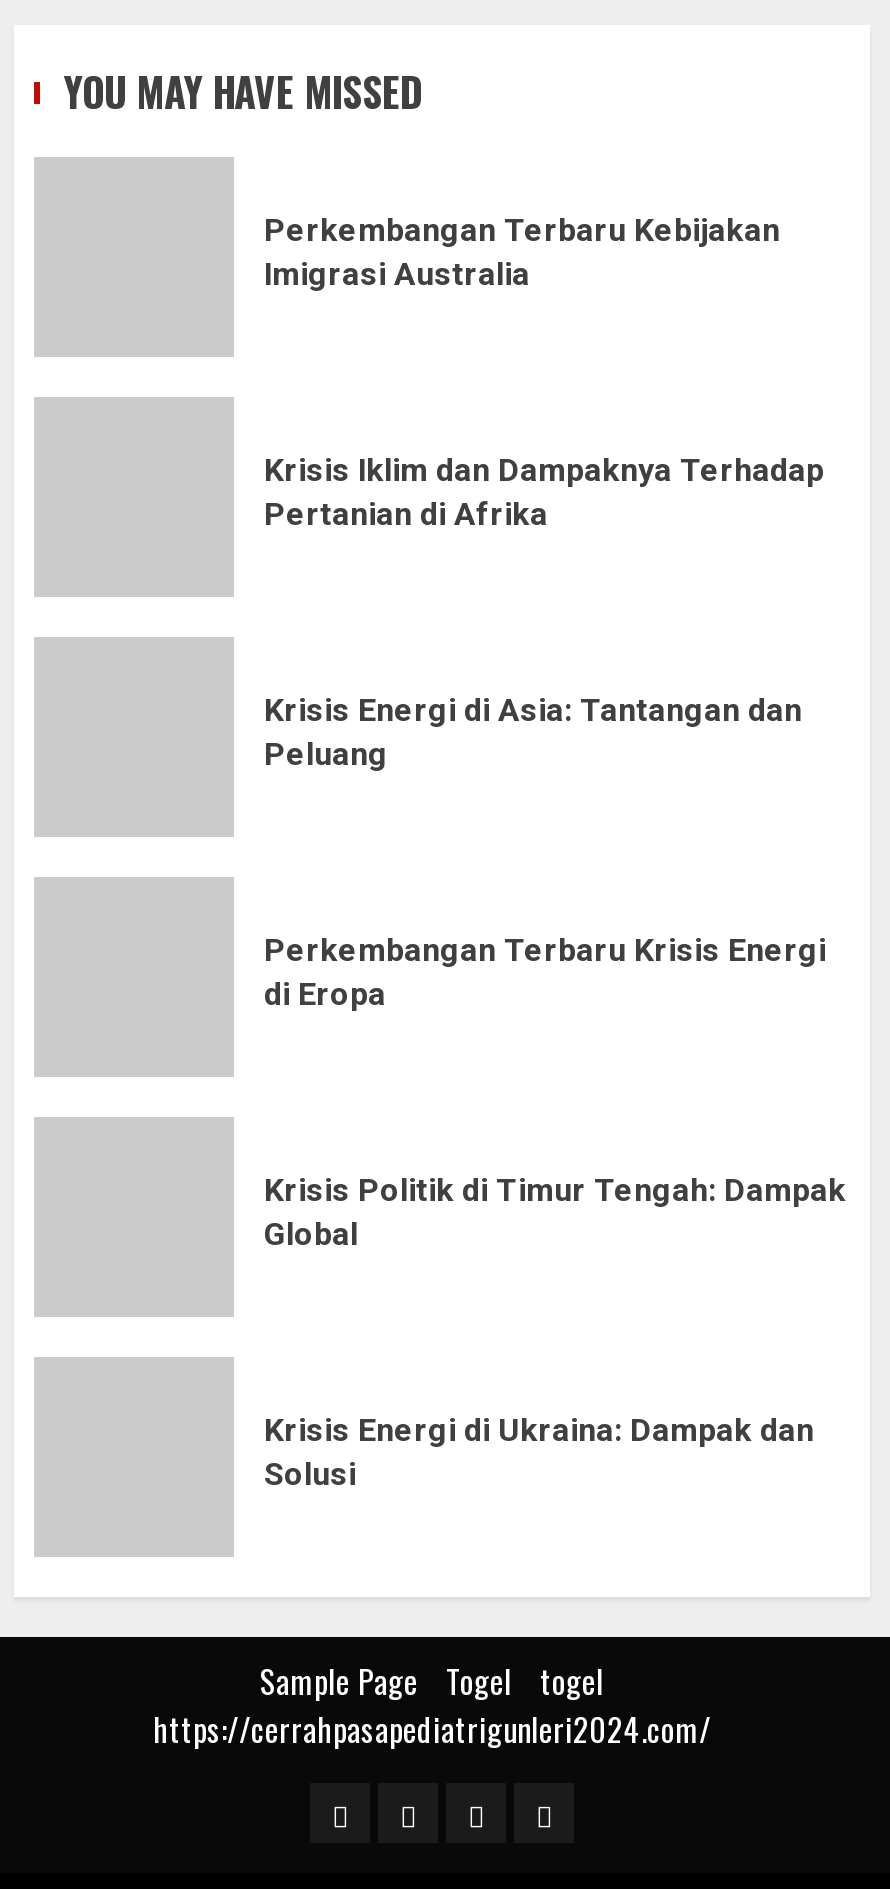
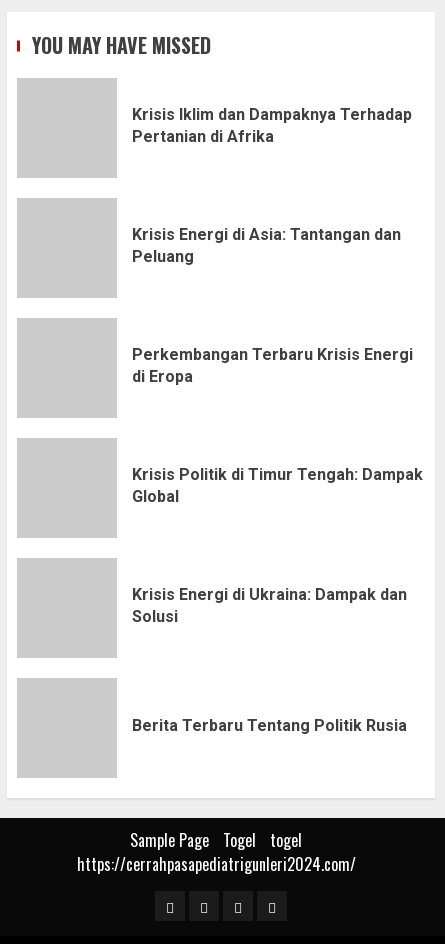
[264,210,780,292] Perkembangan Terbaru Kebijakan | Imigrasi Australia -> none
moved [264,450,846,1492] -> [132,104,423,625]: Krisis Iklim dan Dampaknya Terhadap | Pertanian di Afrika | Krisis Energi di Asia: Tantangan dan | ... | Krisis Energi di Ukraina: Dampak dan | Solusi
none -> [132,715,407,734] Berita Terbaru Tentang Politik Rusia

